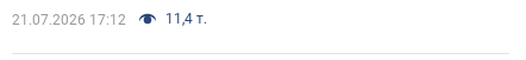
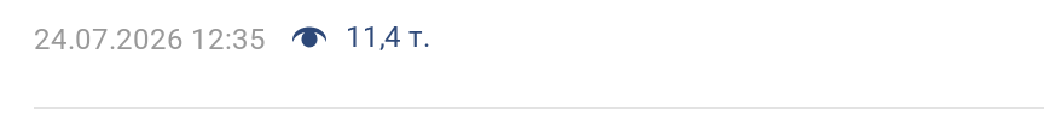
[12,11,126,28] 21.07.2026 17:12 -> [34,22,266,56] 24.07.2026 12:35

